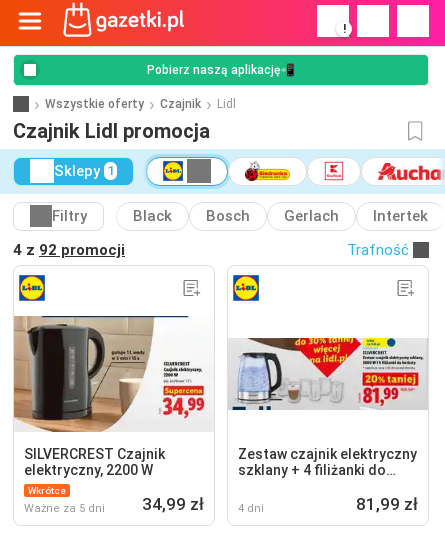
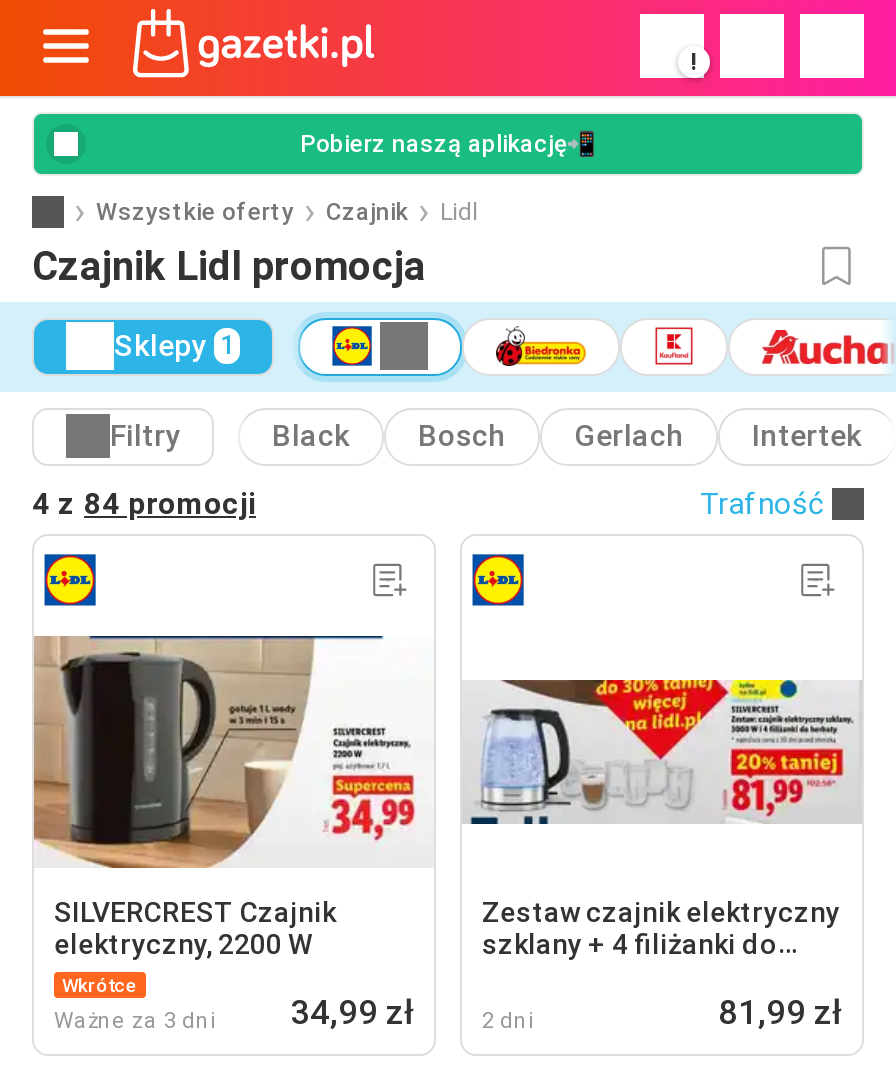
[13,241,125,259] 4 z 92 promocji -> [32,485,256,521] 4 z 84 promocji
[24,502,105,515] Ważne za 5 dni -> [54,1007,216,1033] Ważne za 3 dni
[238,502,264,515] 4 dni -> [482,1007,534,1033] 2 dni

